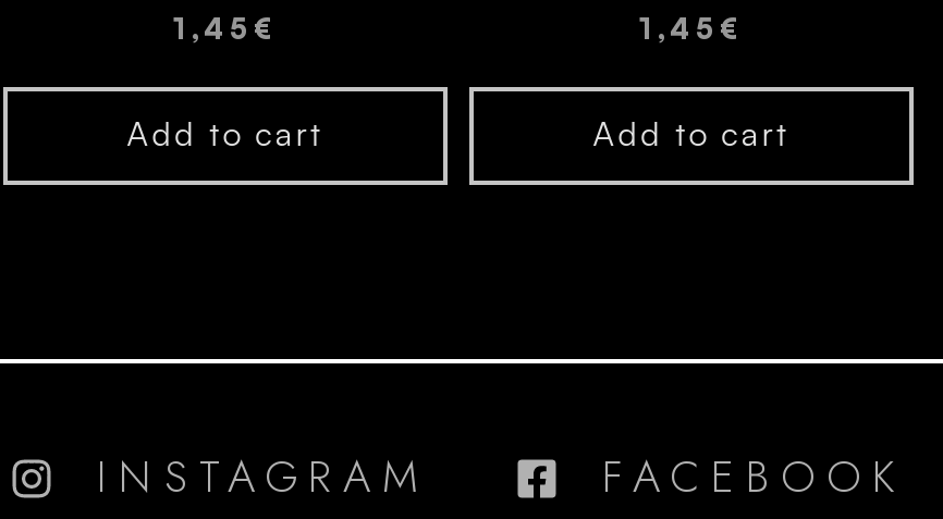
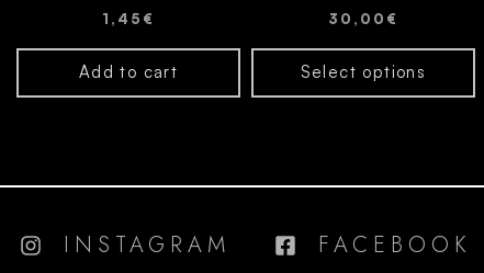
[639,12,744,47] 1,45 € -> [328,10,398,28] 30,00 €
[593,113,790,155] Add to cart -> [300,62,426,82] Select options

